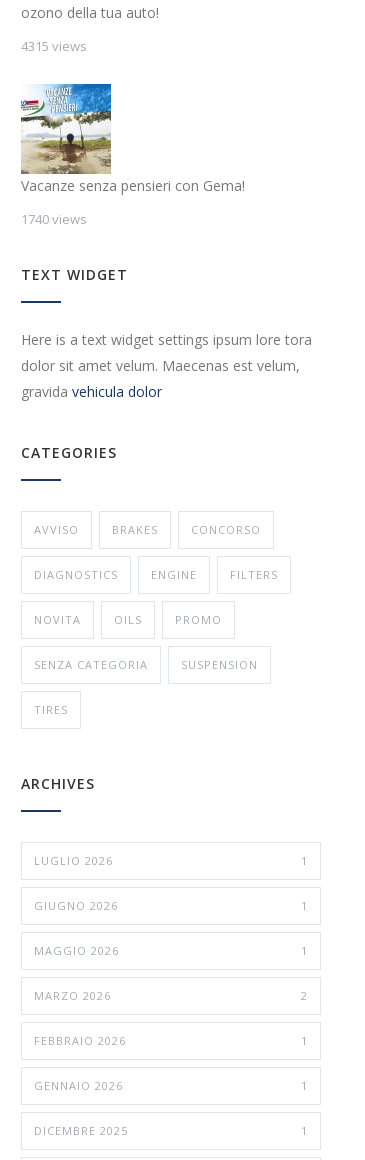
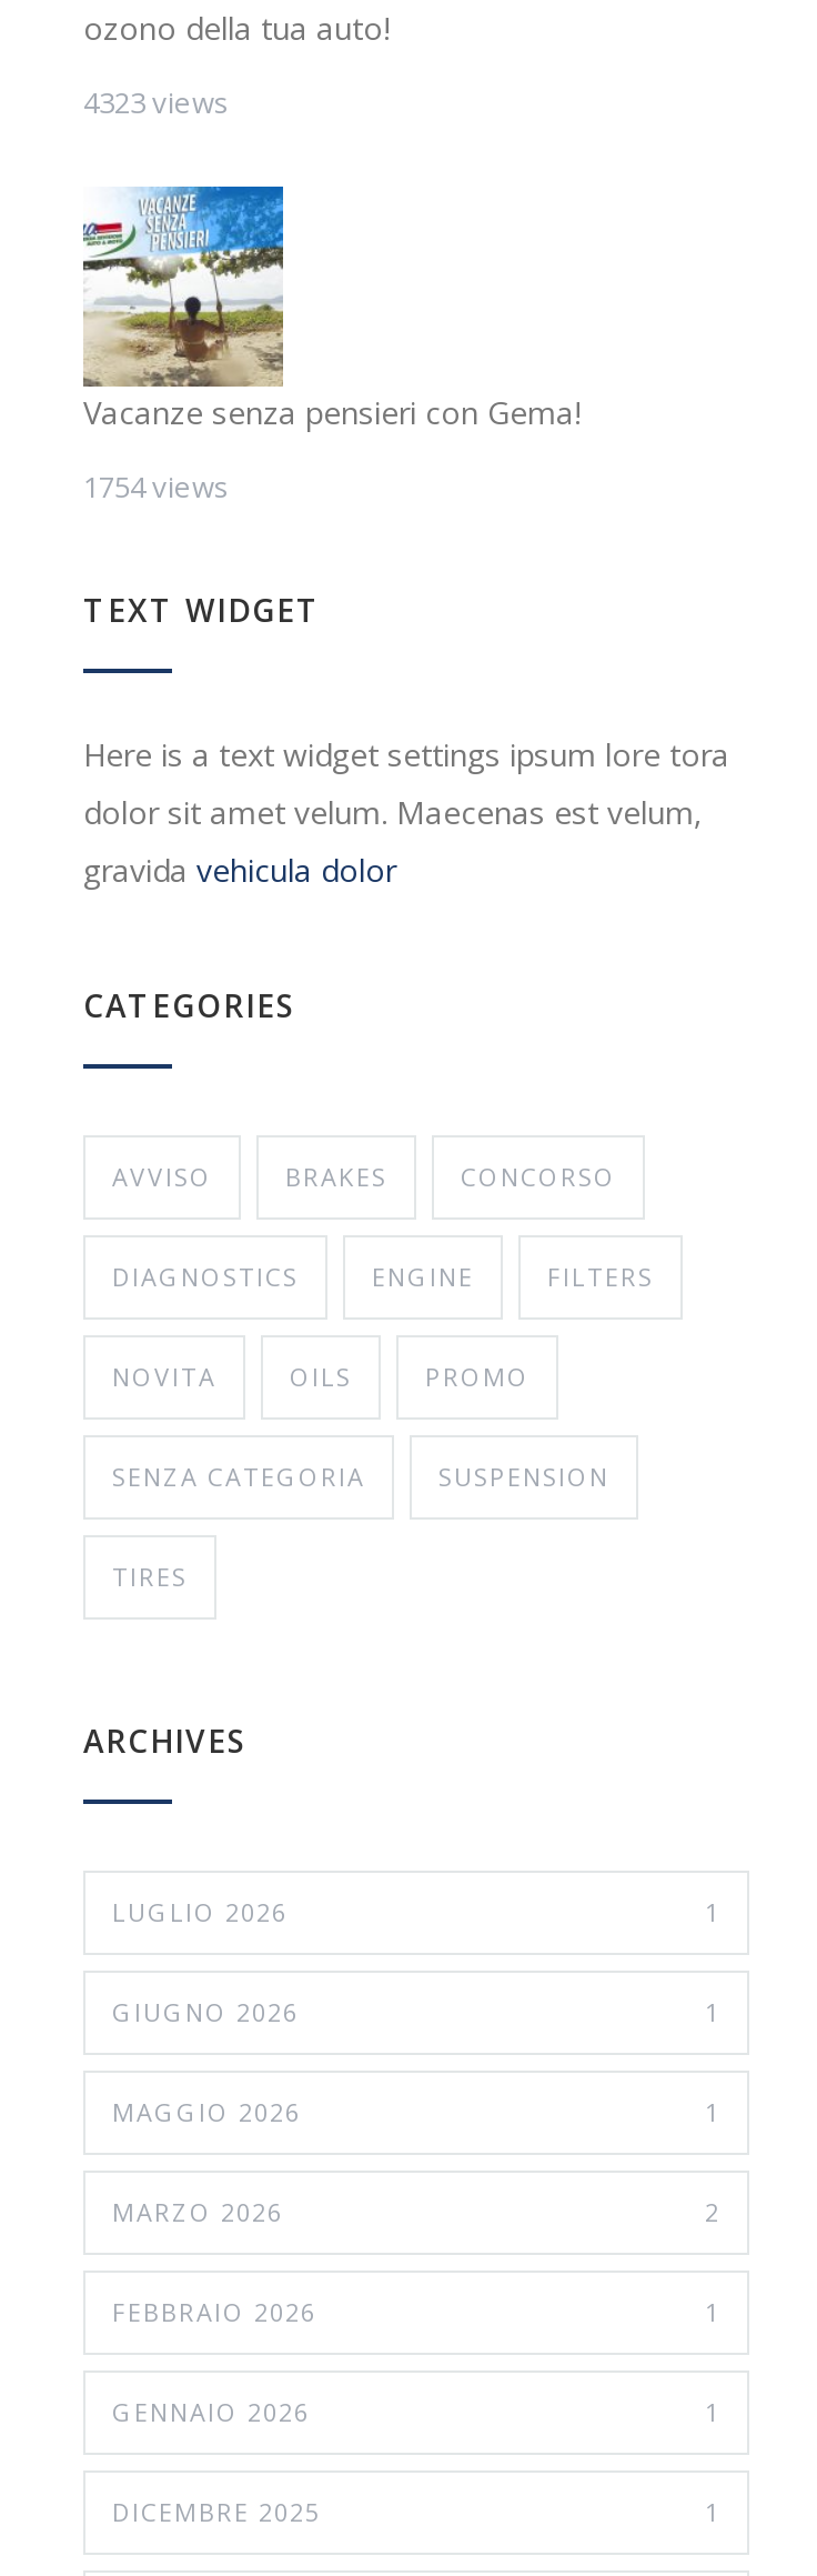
[21,37,87,55] 4315 views -> [83,82,230,122] 4323 views
[21,210,87,228] 1740 views -> [83,467,230,507] 1754 views

